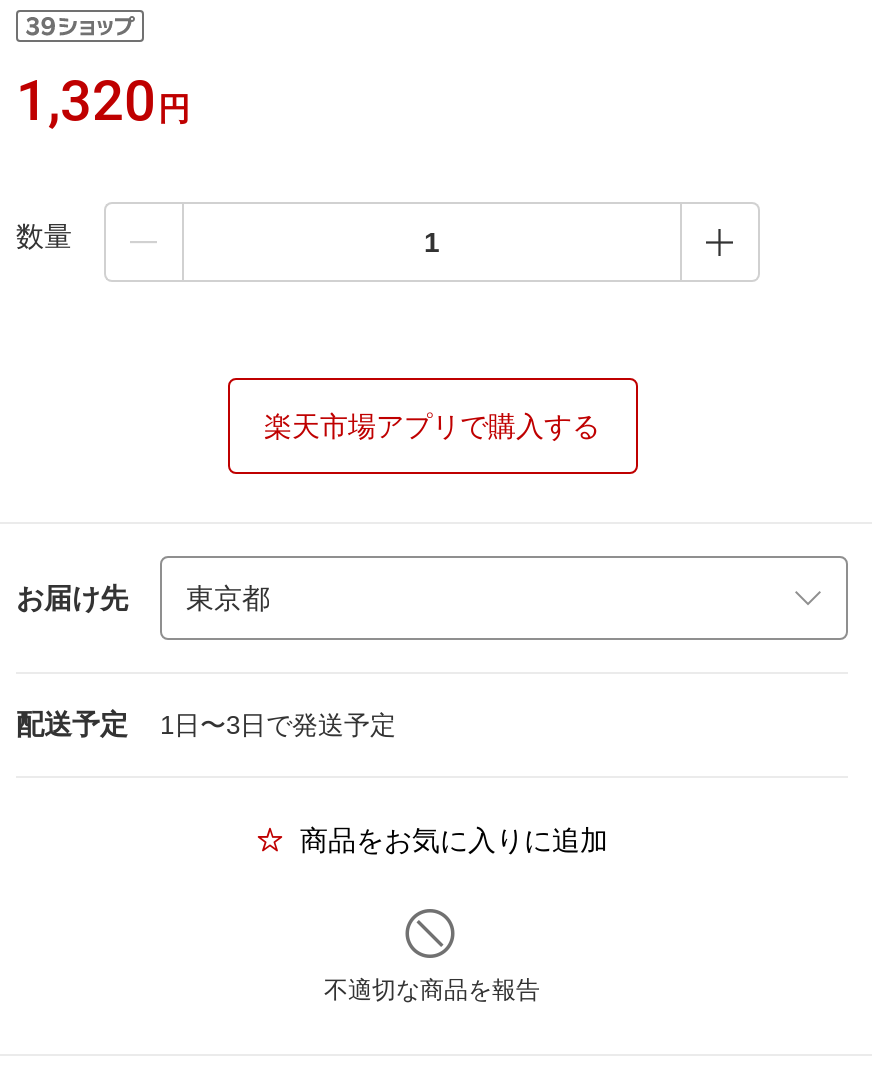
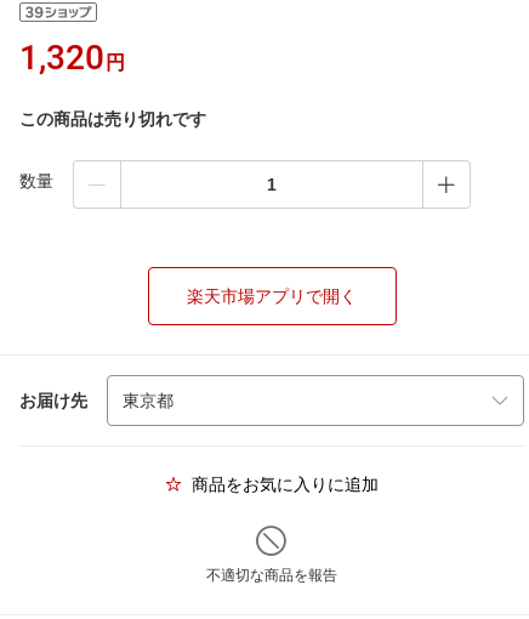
none -> [19,109,206,129] この商品は売り切れです
moved [16,220,72,252] -> [19,171,53,191]: 数量
[264,410,600,442] 楽天市場アプリで購入する -> [187,286,357,306] 楽天市場アプリで開く
moved [16,581,128,613] -> [19,390,87,410]: お届け先
[16,708,396,740] 配送予定 | 1日〜3日で発送予定 -> none

